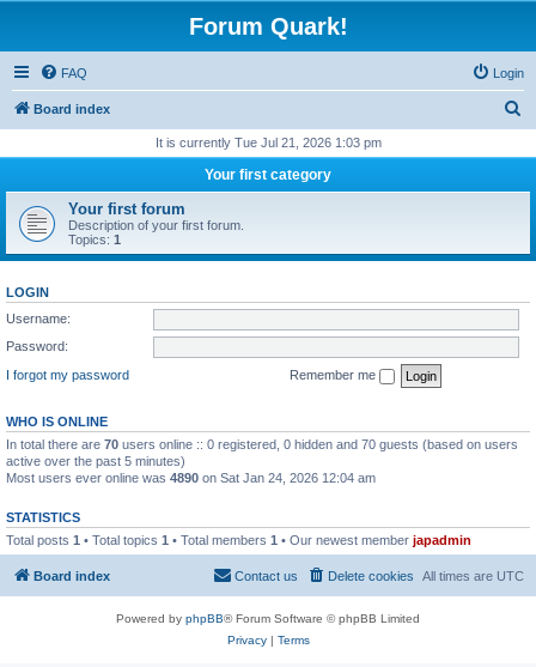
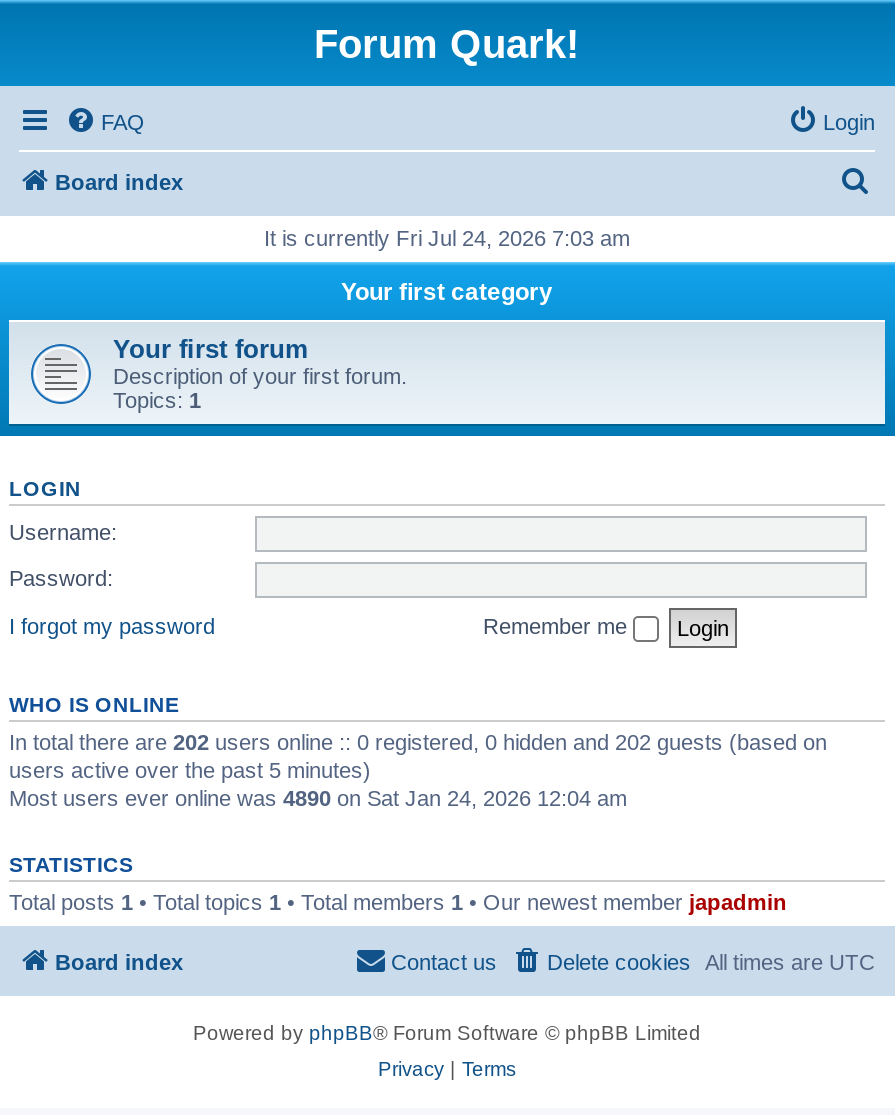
[155,135,381,150] It is currently Tue Jul 21, 2026 1:03 pm -> [264,226,630,250] It is currently Fri Jul 24, 2026 7:03 am
[6,436,518,468] In total there are 70 users online :: 0 registered, 0 hidden and 70 guests (based on users | active over the past 5 minutes) -> [9,729,827,781] In total there are 202 users online :: 0 registered, 0 hidden and 202 guests (based on | users active over the past 5 minutes)

